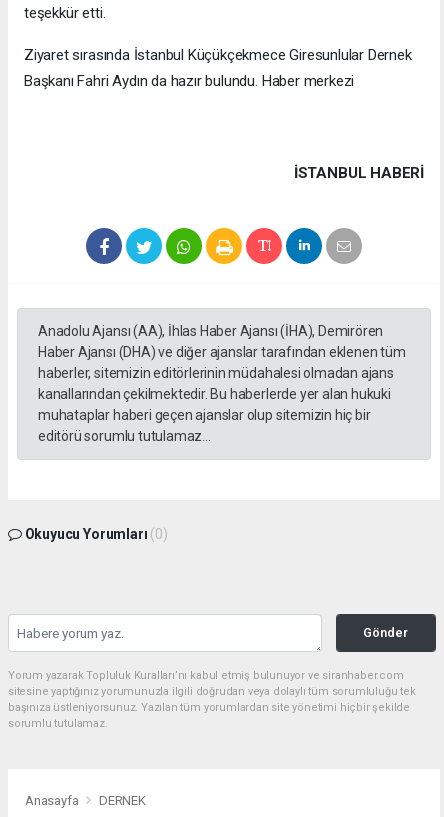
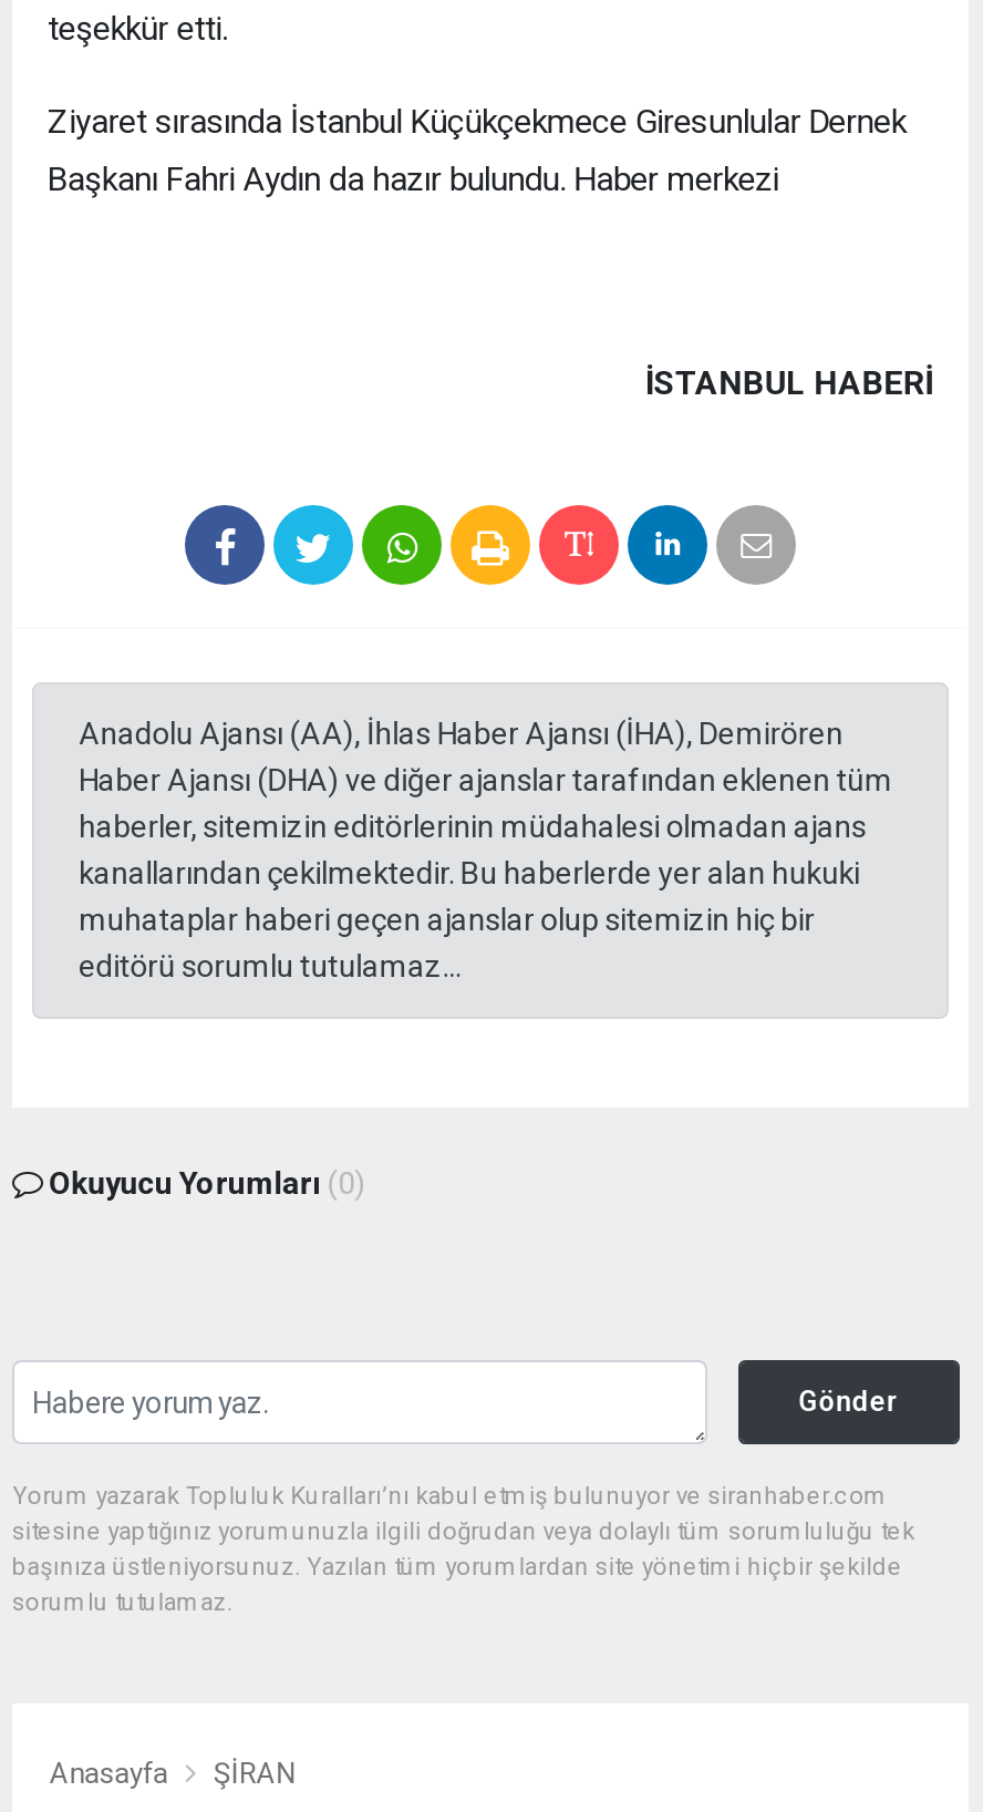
[99,793,146,808] DERNEK -> [213,1756,296,1789] ŞİRAN

